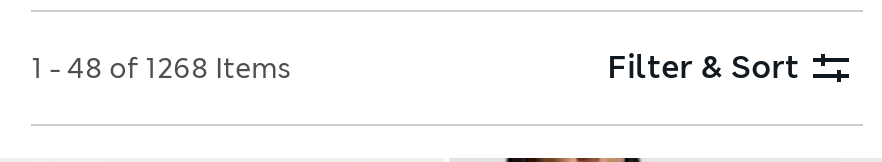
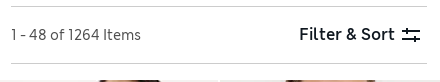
[31,49,291,85] 1 - 48 of 1268 Items -> [11,25,141,43] 1 - 48 of 1264 Items

